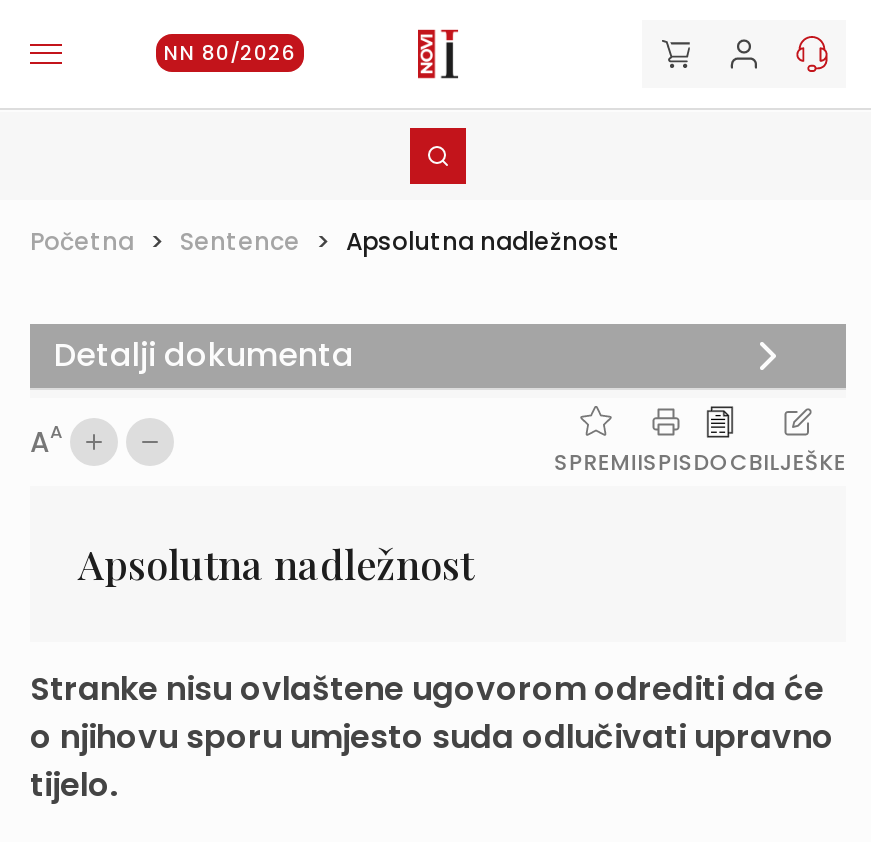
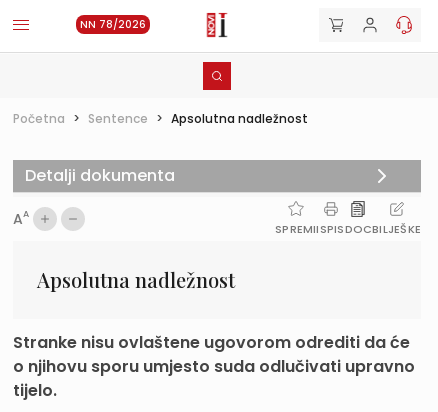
[164,38,296,68] NN 80/2026 -> [80,17,146,32] NN 78/2026

